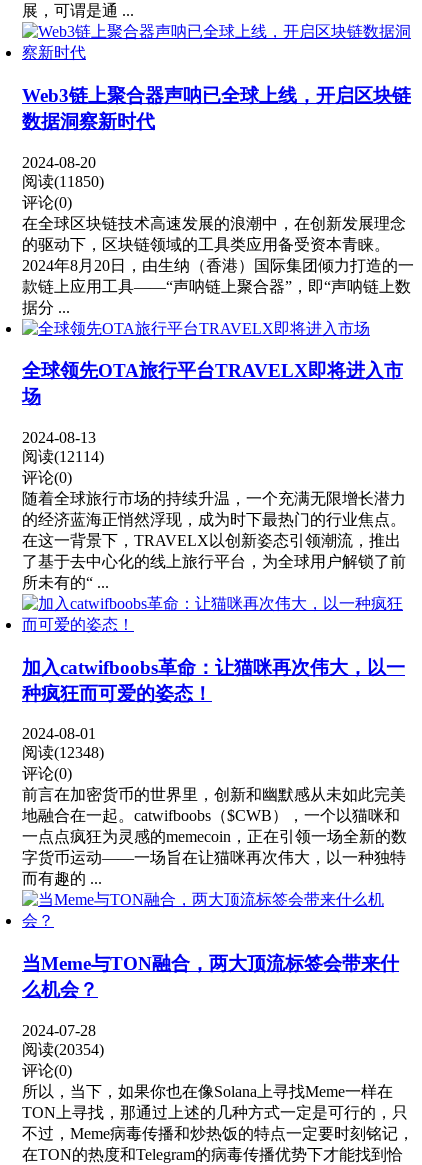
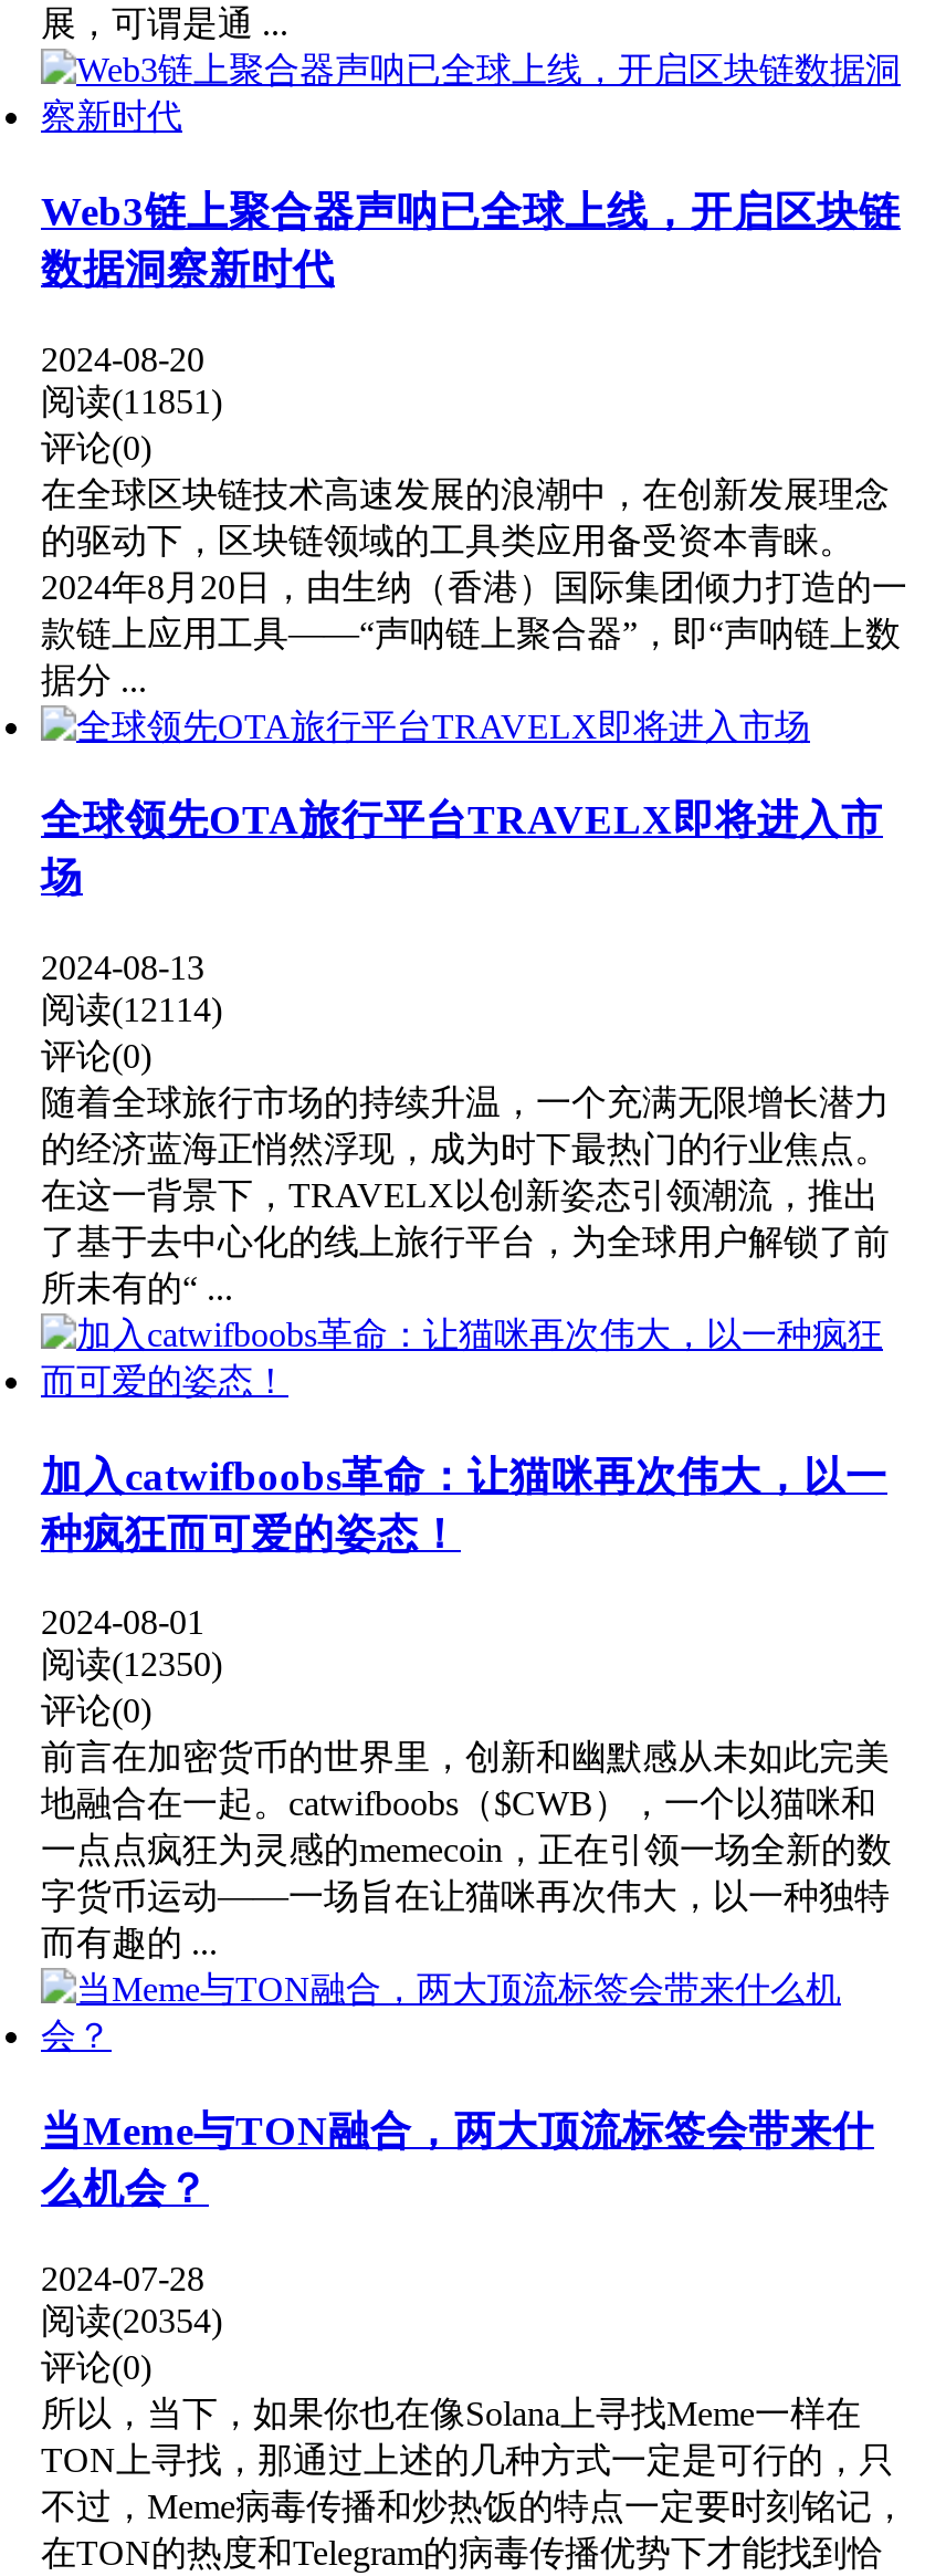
[22,172,104,189] 阅读(11850) -> [41,381,222,419] 阅读(11851)
[22,744,104,761] 阅读(12348) -> [41,1646,222,1684] 阅读(12350)

